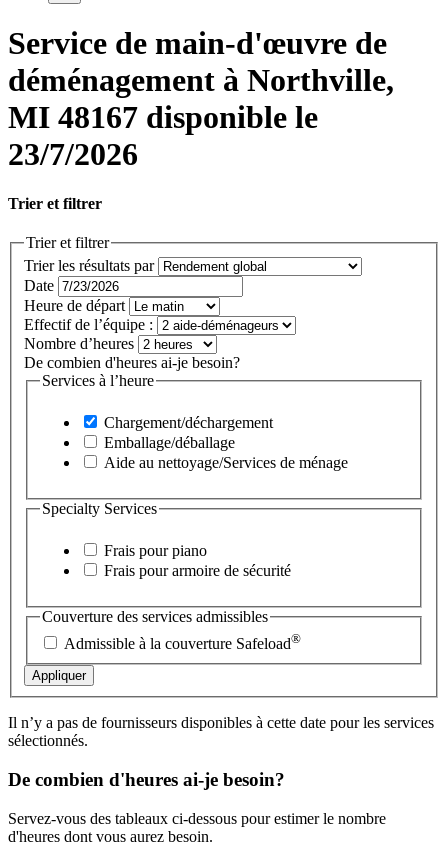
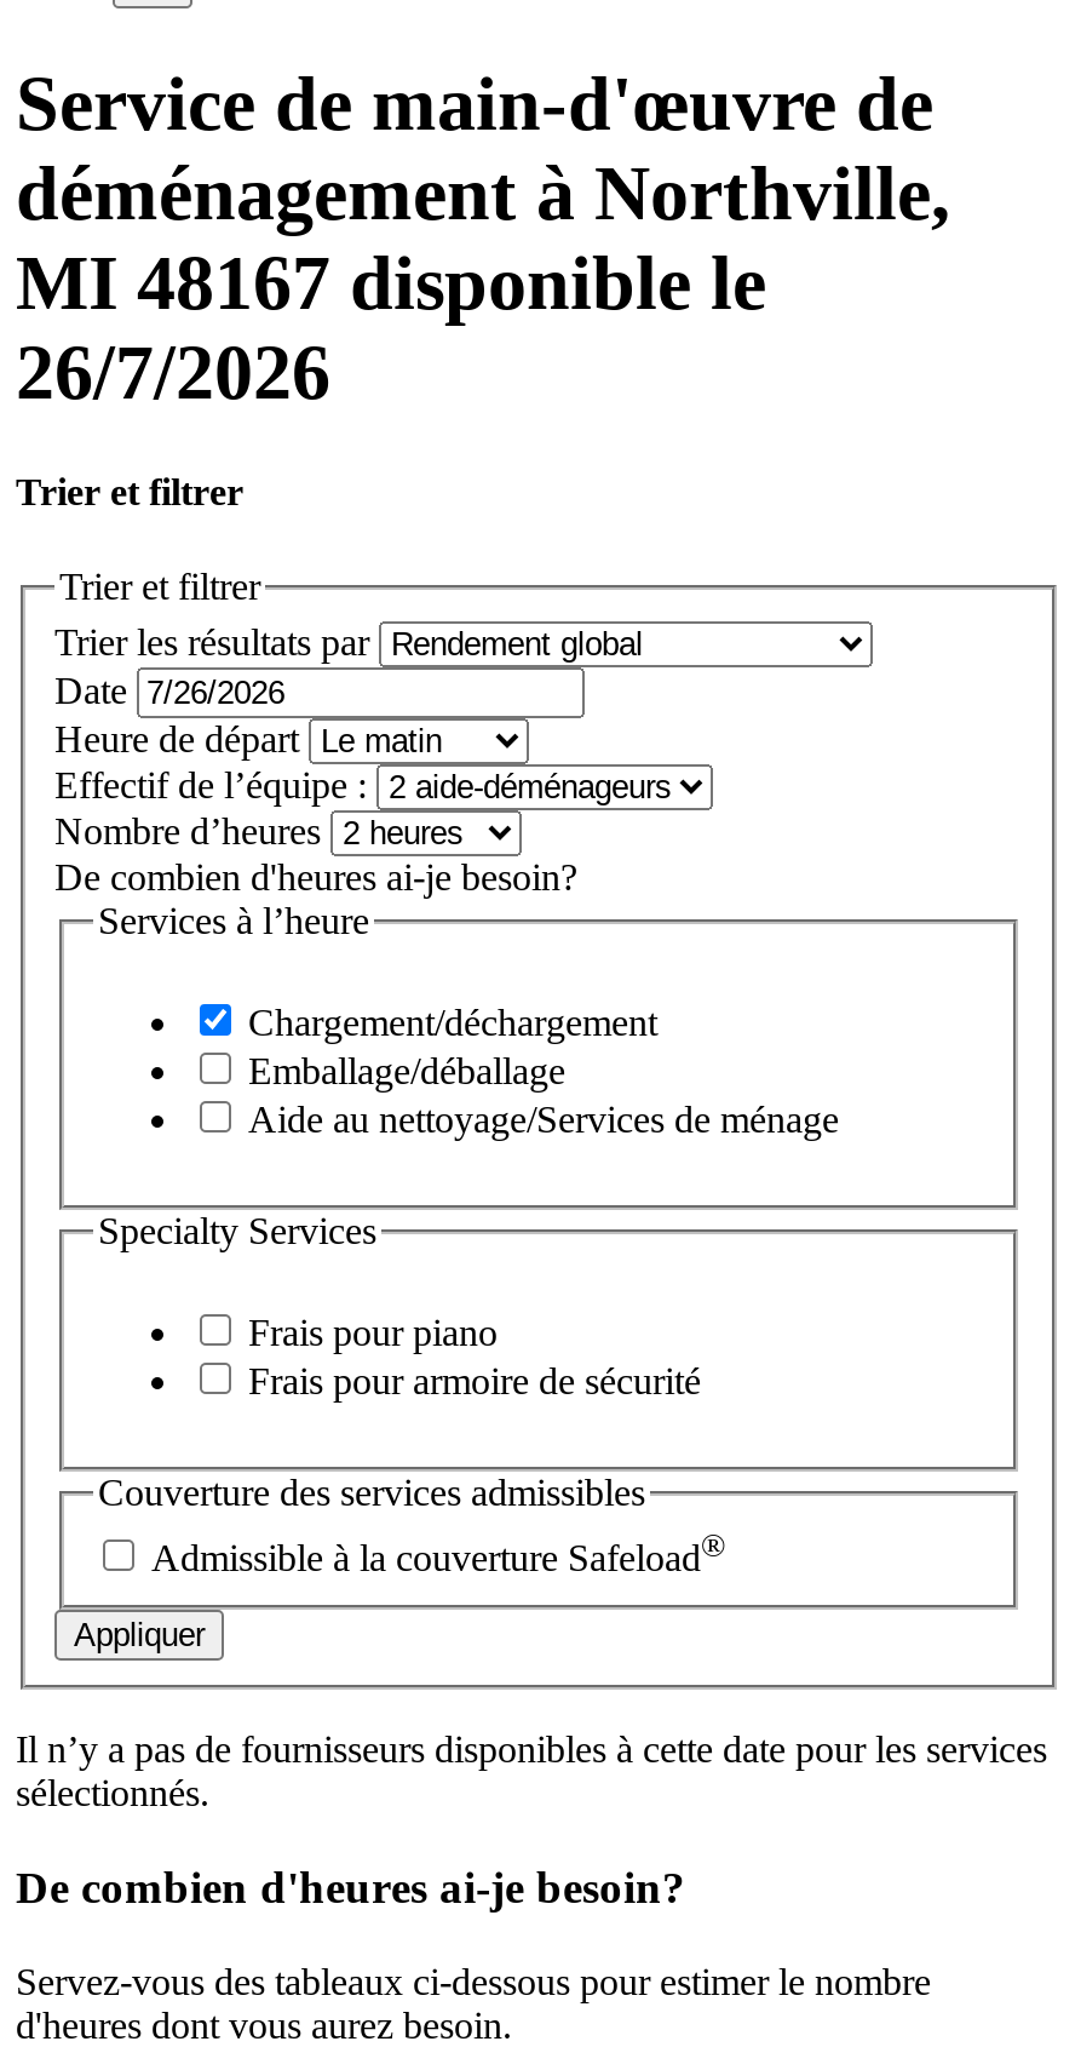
[8,136,138,172] 23/7/2026 -> [16,329,330,416] 26/7/2026

